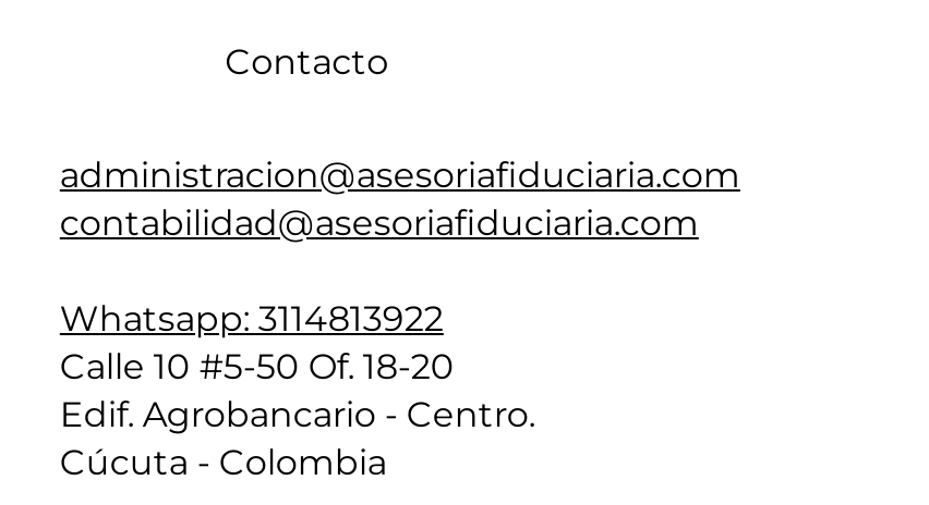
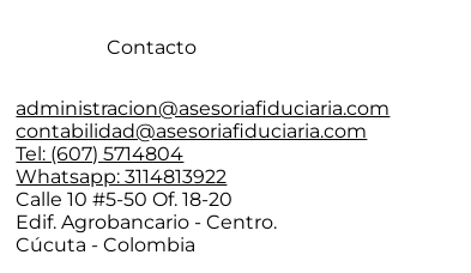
none -> [16,142,184,165] Tel: (607) 5714804

